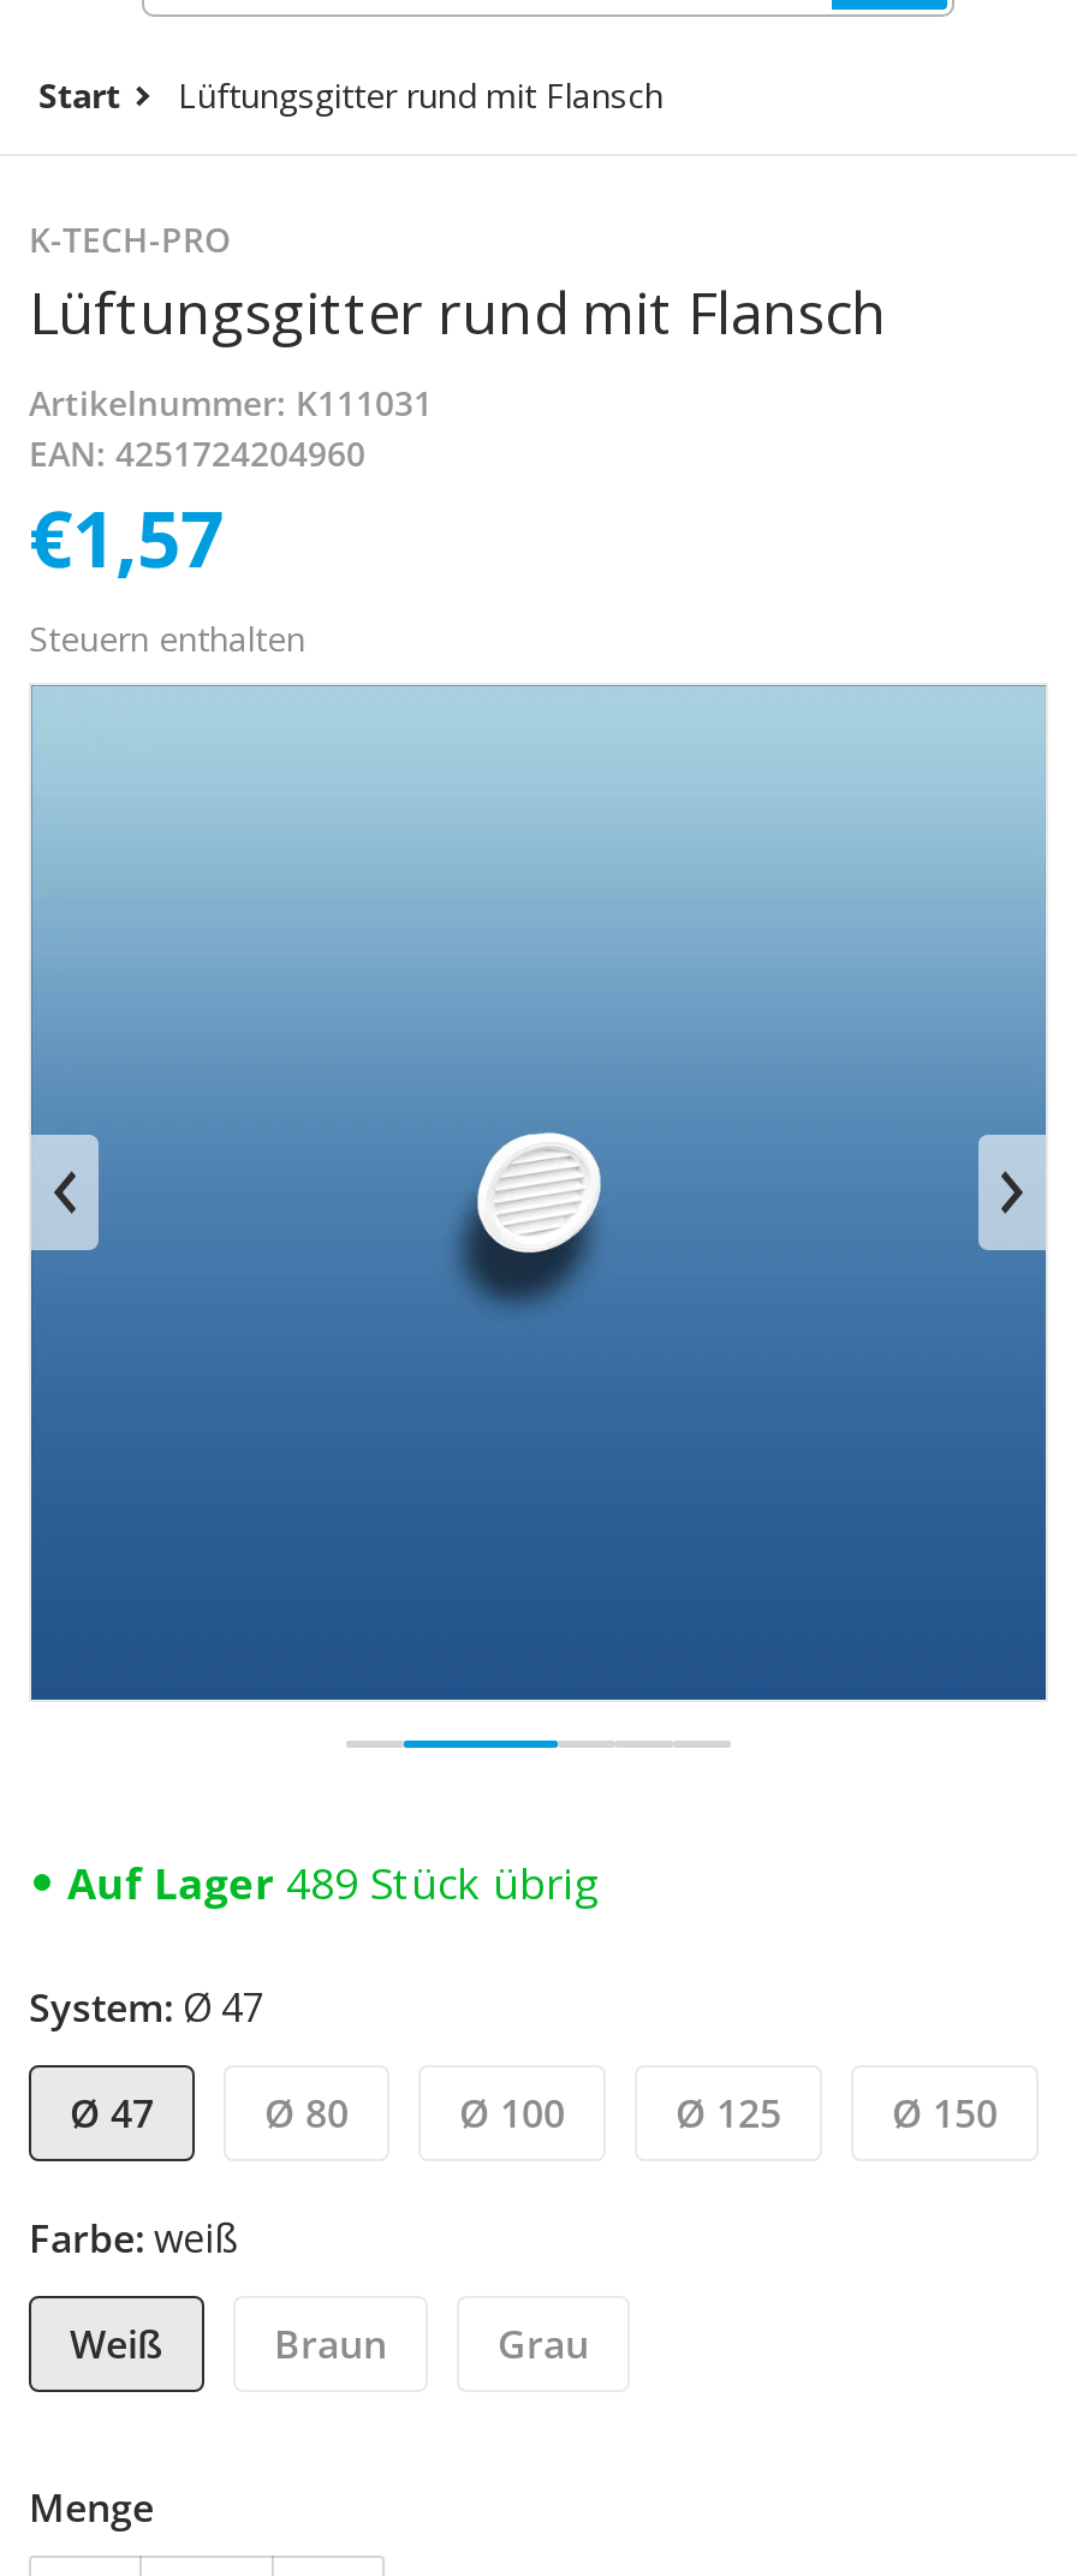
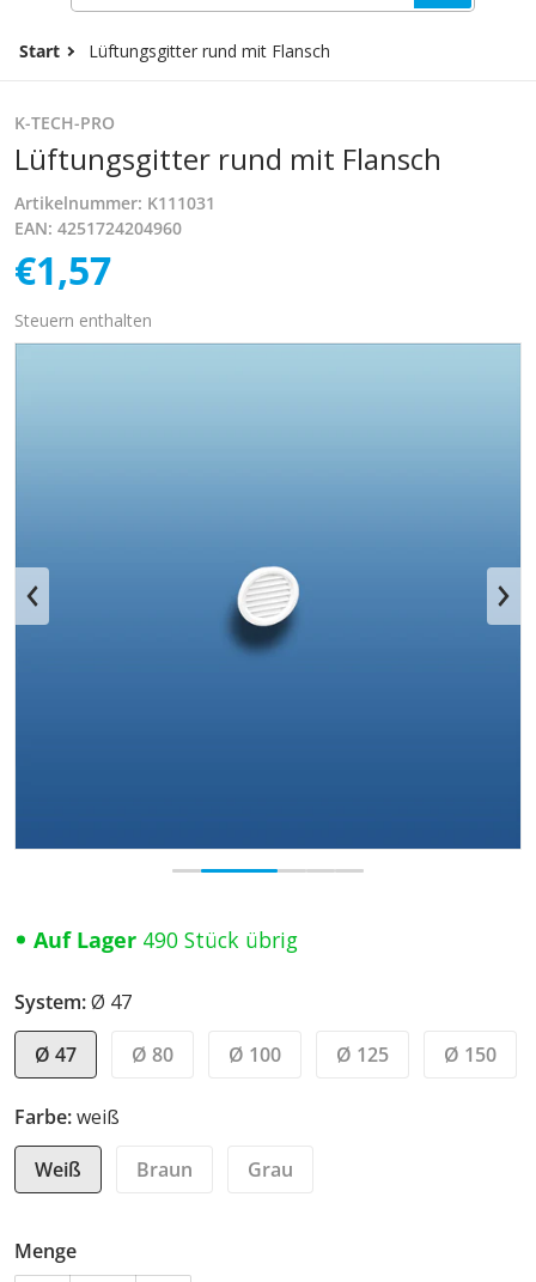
[67,1852,599,1910] Auf Lager 489 Stück übrig -> [33,926,298,954] Auf Lager 490 Stück übrig

